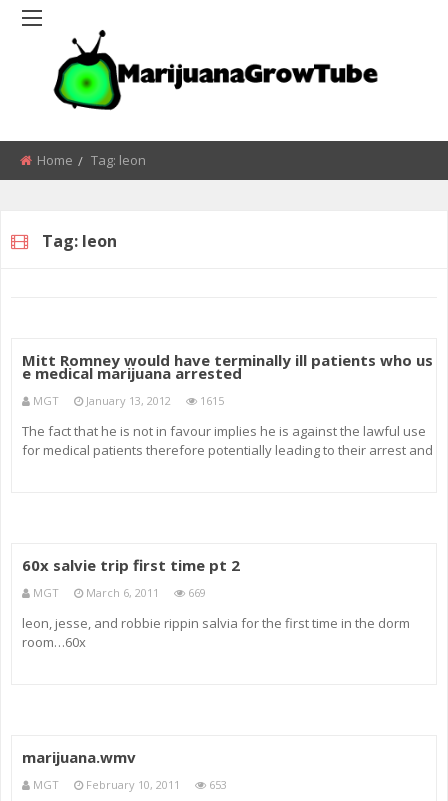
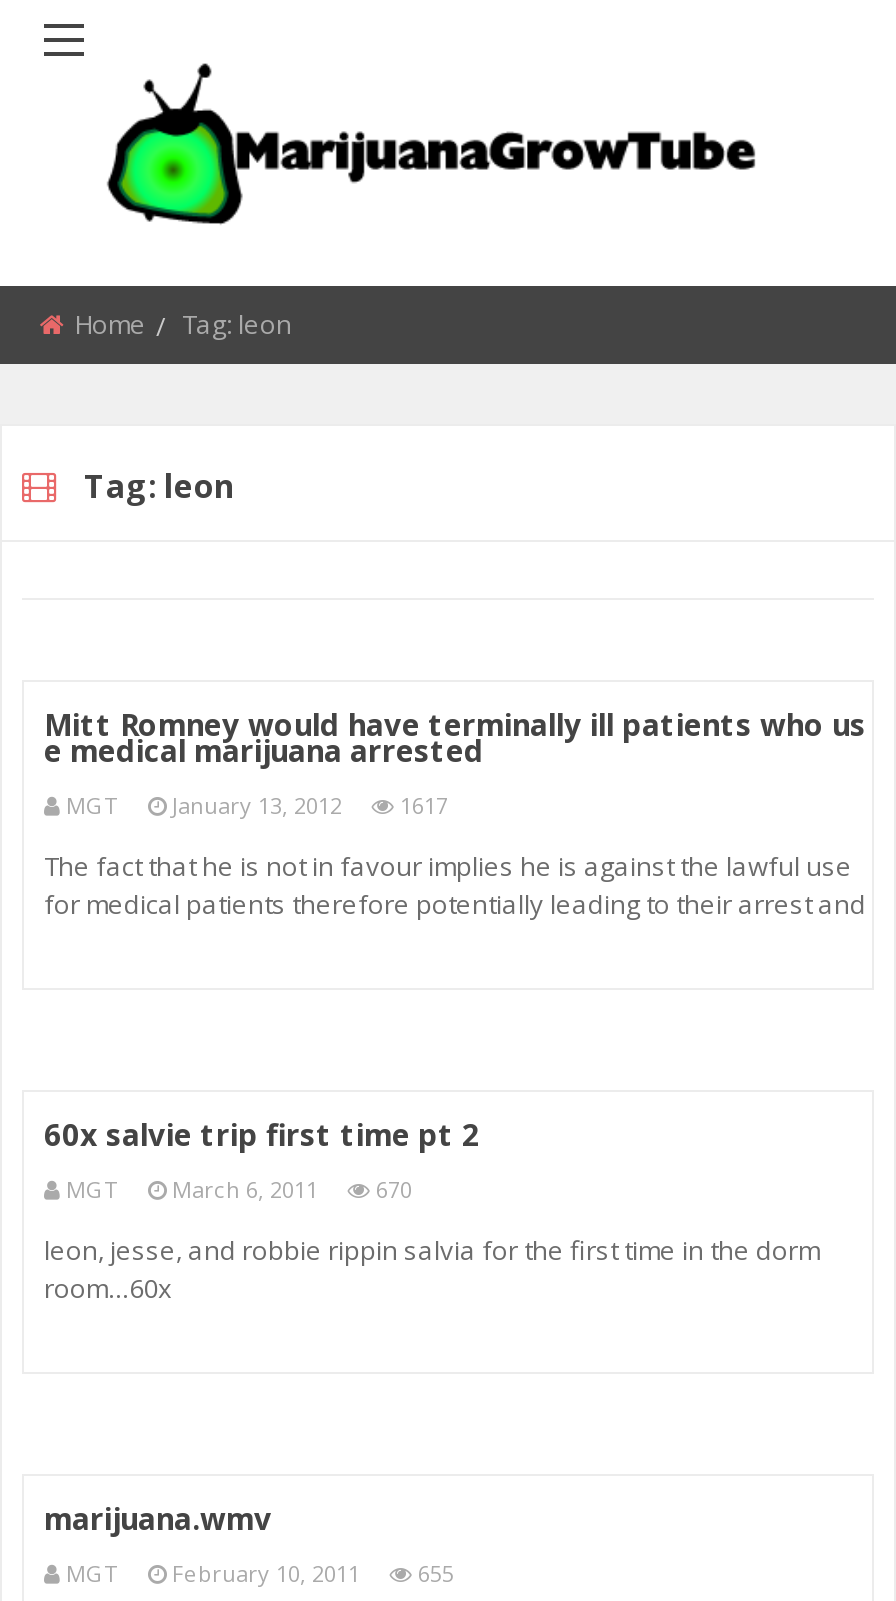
[33,393,224,408] MGT January 13, 2012 1615 -> [66,790,448,820] MGT January 13, 2012 1617
[33,585,206,600] MGT March 6, 2011 669 -> [66,1174,412,1204] MGT March 6, 2011 670
[33,777,227,792] MGT February 10, 2011 653 -> [66,1558,454,1588] MGT February 10, 2011 655

